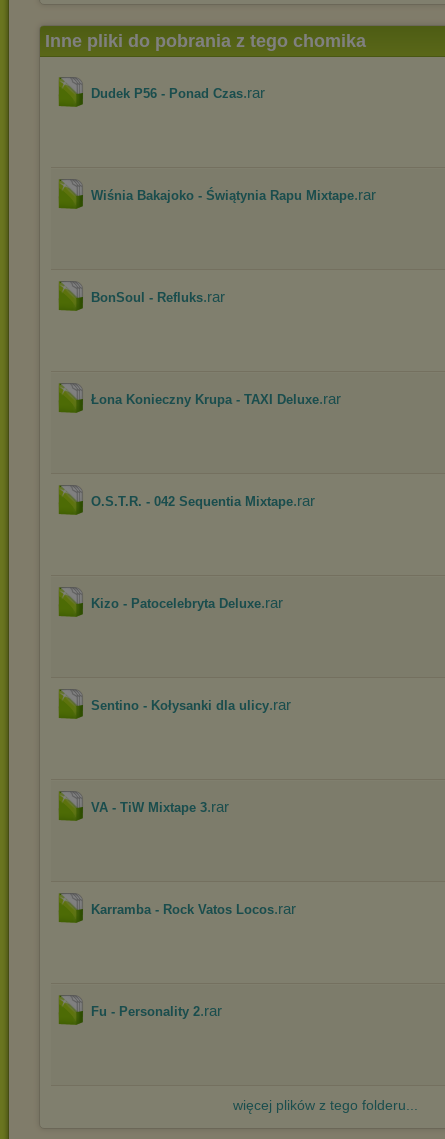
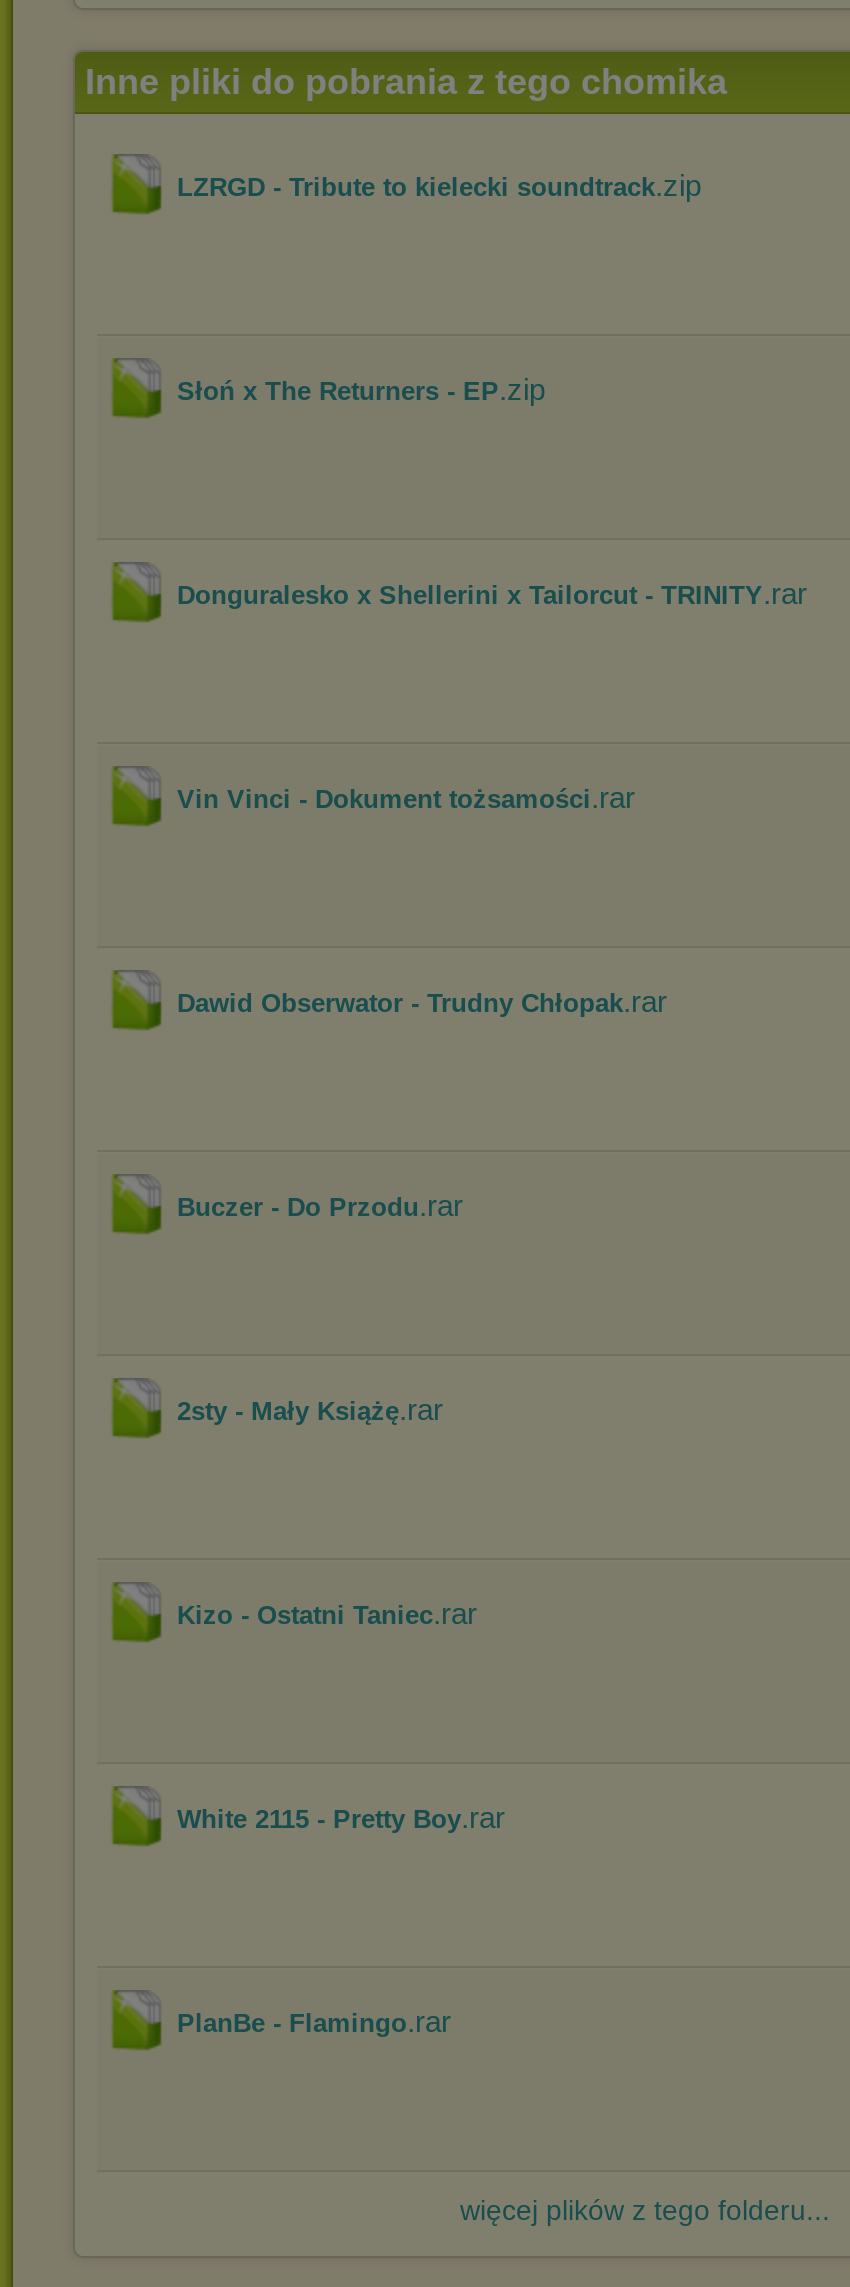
[91,84,265,101] Dudek P56 - Ponad Czas.rar -> [177,168,701,202] LZRGD - Tribute to kielecki soundtrack.zip
[91,186,376,203] Wiśnia Bakajoko - Świątynia Rapu Mixtape.rar -> [177,372,545,406] Słoń x The Returners - EP.zip
[91,288,225,305] BonSoul - Refluks.rar -> [177,576,807,610] Donguralesko x Shellerini x Tailorcut - TRINITY.rar
[91,390,341,407] Łona Konieczny Krupa - TAXI Deluxe.rar -> [177,780,635,814] Vin Vinci - Dokument tożsamości.rar
[91,492,315,509] O.S.T.R. - 042 Sequentia Mixtape.rar -> [177,984,667,1018] Dawid Obserwator - Trudny Chłopak.rar
[91,594,283,611] Kizo - Patocelebryta Deluxe.rar -> [177,1188,463,1222] Buczer - Do Przodu.rar
[91,696,291,713] Sentino - Kołysanki dla ulicy.rar -> [177,1392,443,1426] 2sty - Mały Książę.rar
[91,798,229,815] VA - TiW Mixtape 3.rar -> [177,1596,477,1630] Kizo - Ostatni Taniec.rar
[91,900,296,917] Karramba - Rock Vatos Locos.rar -> [177,1800,505,1834] White 2115 - Pretty Boy.rar
[91,1002,222,1019] Fu - Personality 2.rar -> [177,2004,451,2038] PlanBe - Flamingo.rar

